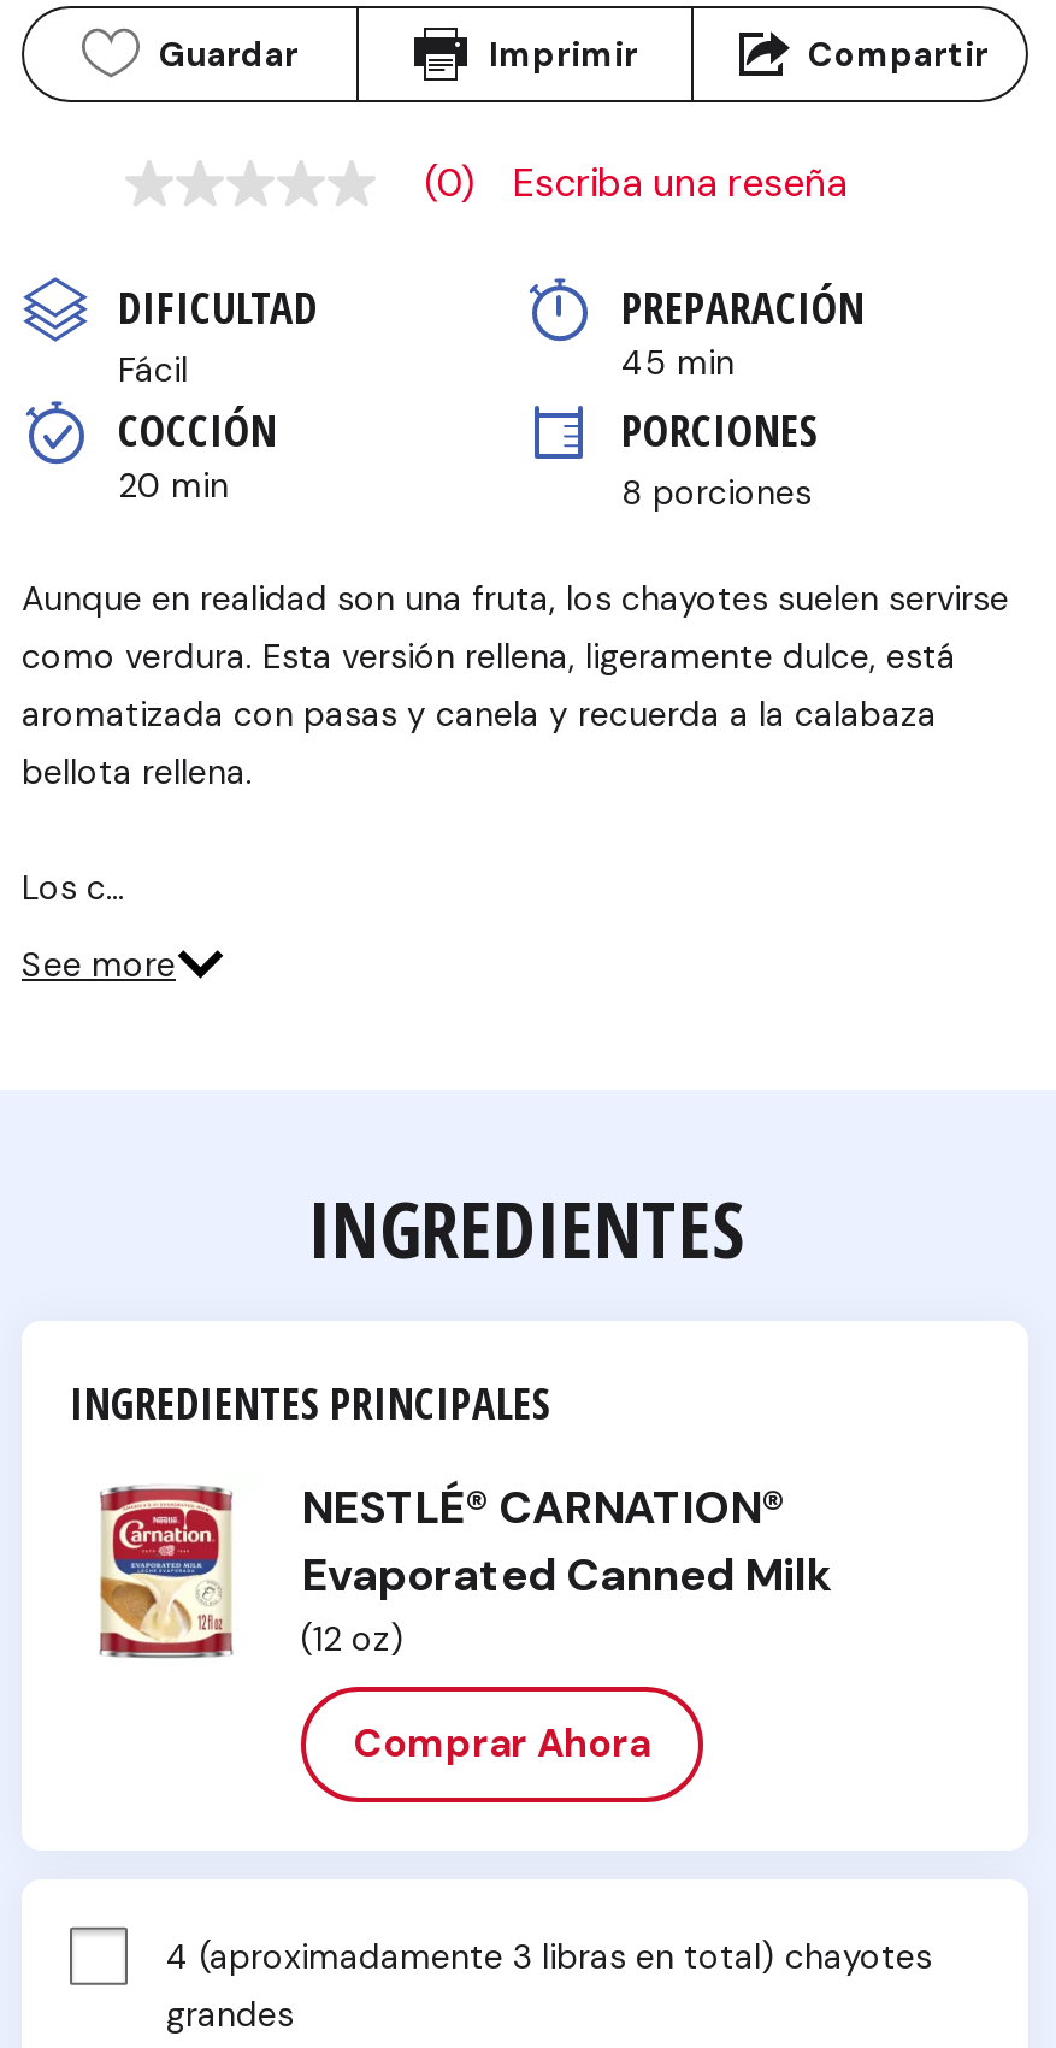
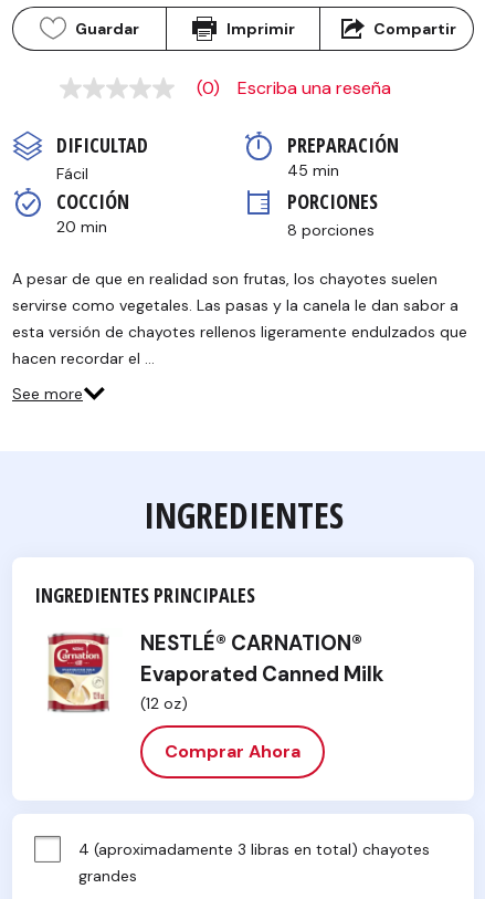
[22,577,1009,909] Aunque en realidad son una fruta, los chayotes suelen servirse | como verdura. Esta versión rellena, ligeramente dulce, está | aromatizada con pasas y canela y recuerda a la calabaza | bellota rellena. | Los c… -> [12,269,467,368] A pesar de que en realidad son frutas, los chayotes suelen | servirse como vegetales. Las pasas y la canela le dan sabor a | esta versión de chayotes rellenos ligeramente endulzados que | hacen recordar el …

